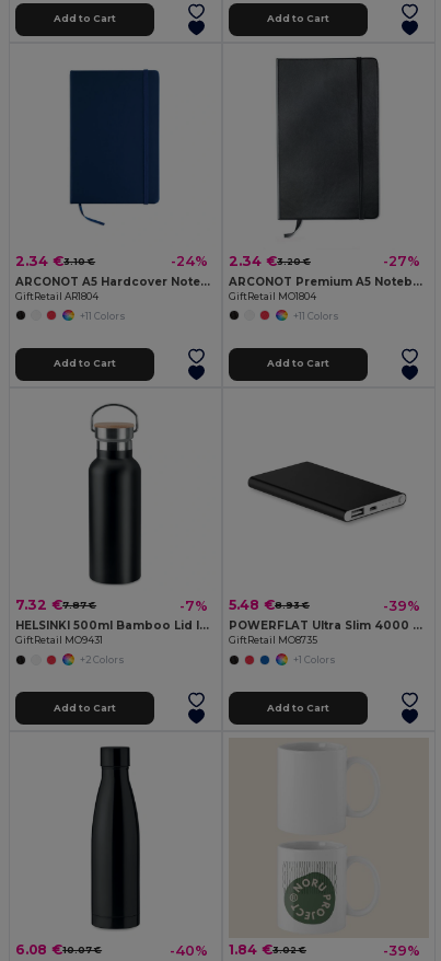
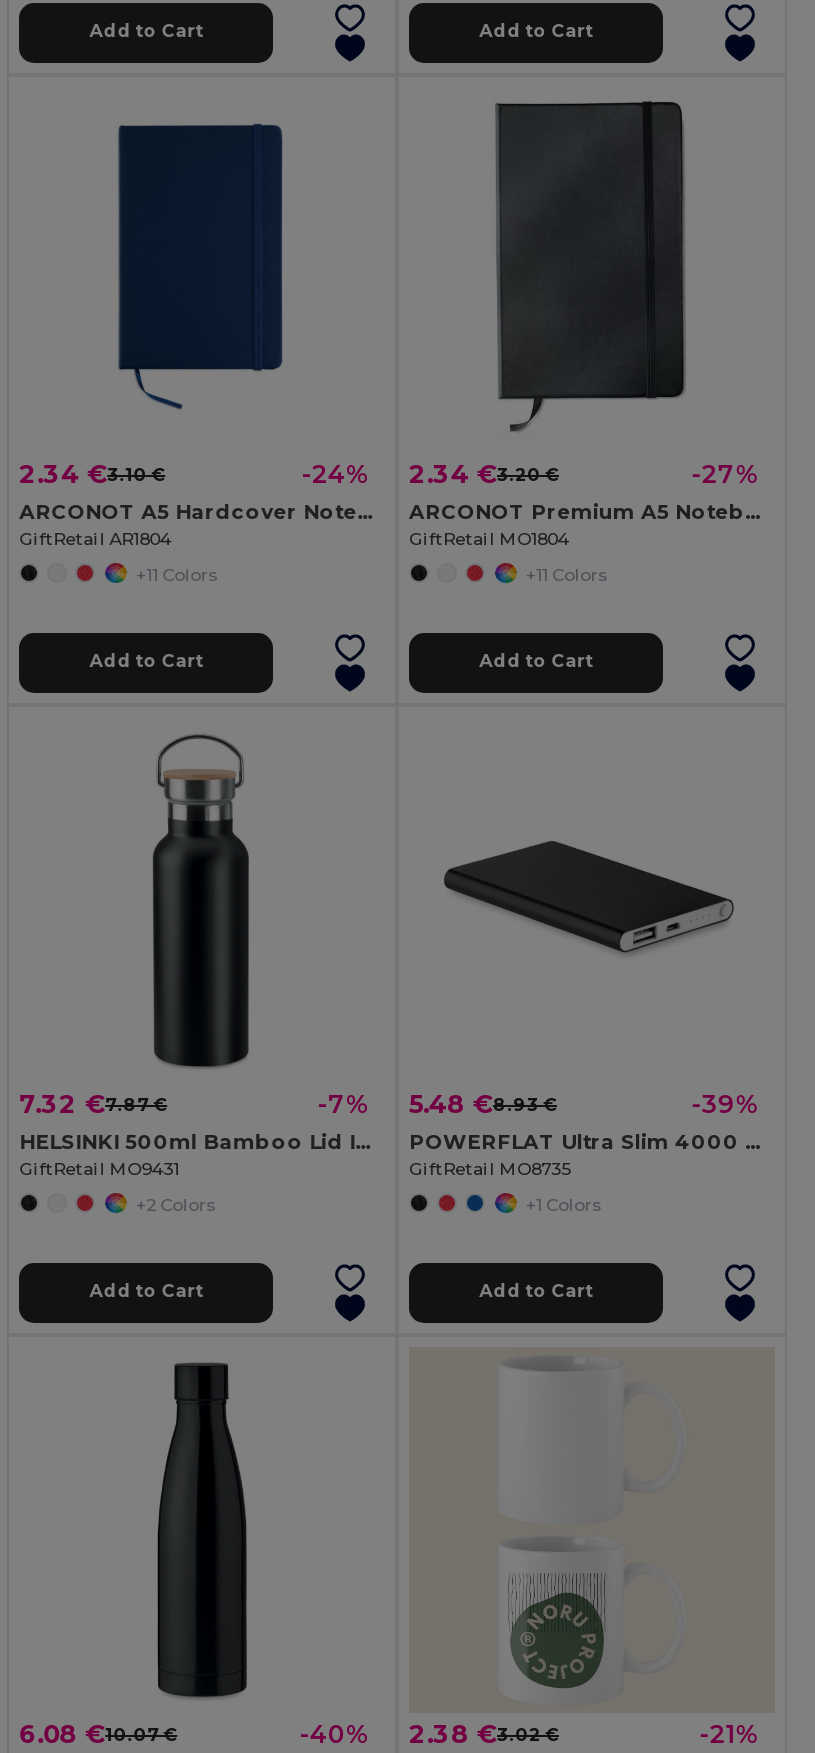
[169,942,306,959] -40% 1.84 €3.02 € -> [300,1718,559,1749] -40% 2.38 €3.02 €
[383,942,421,959] -39% -> [700,1719,760,1749] -21%

